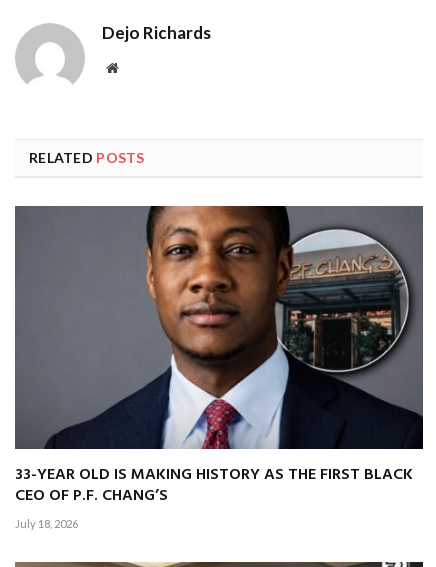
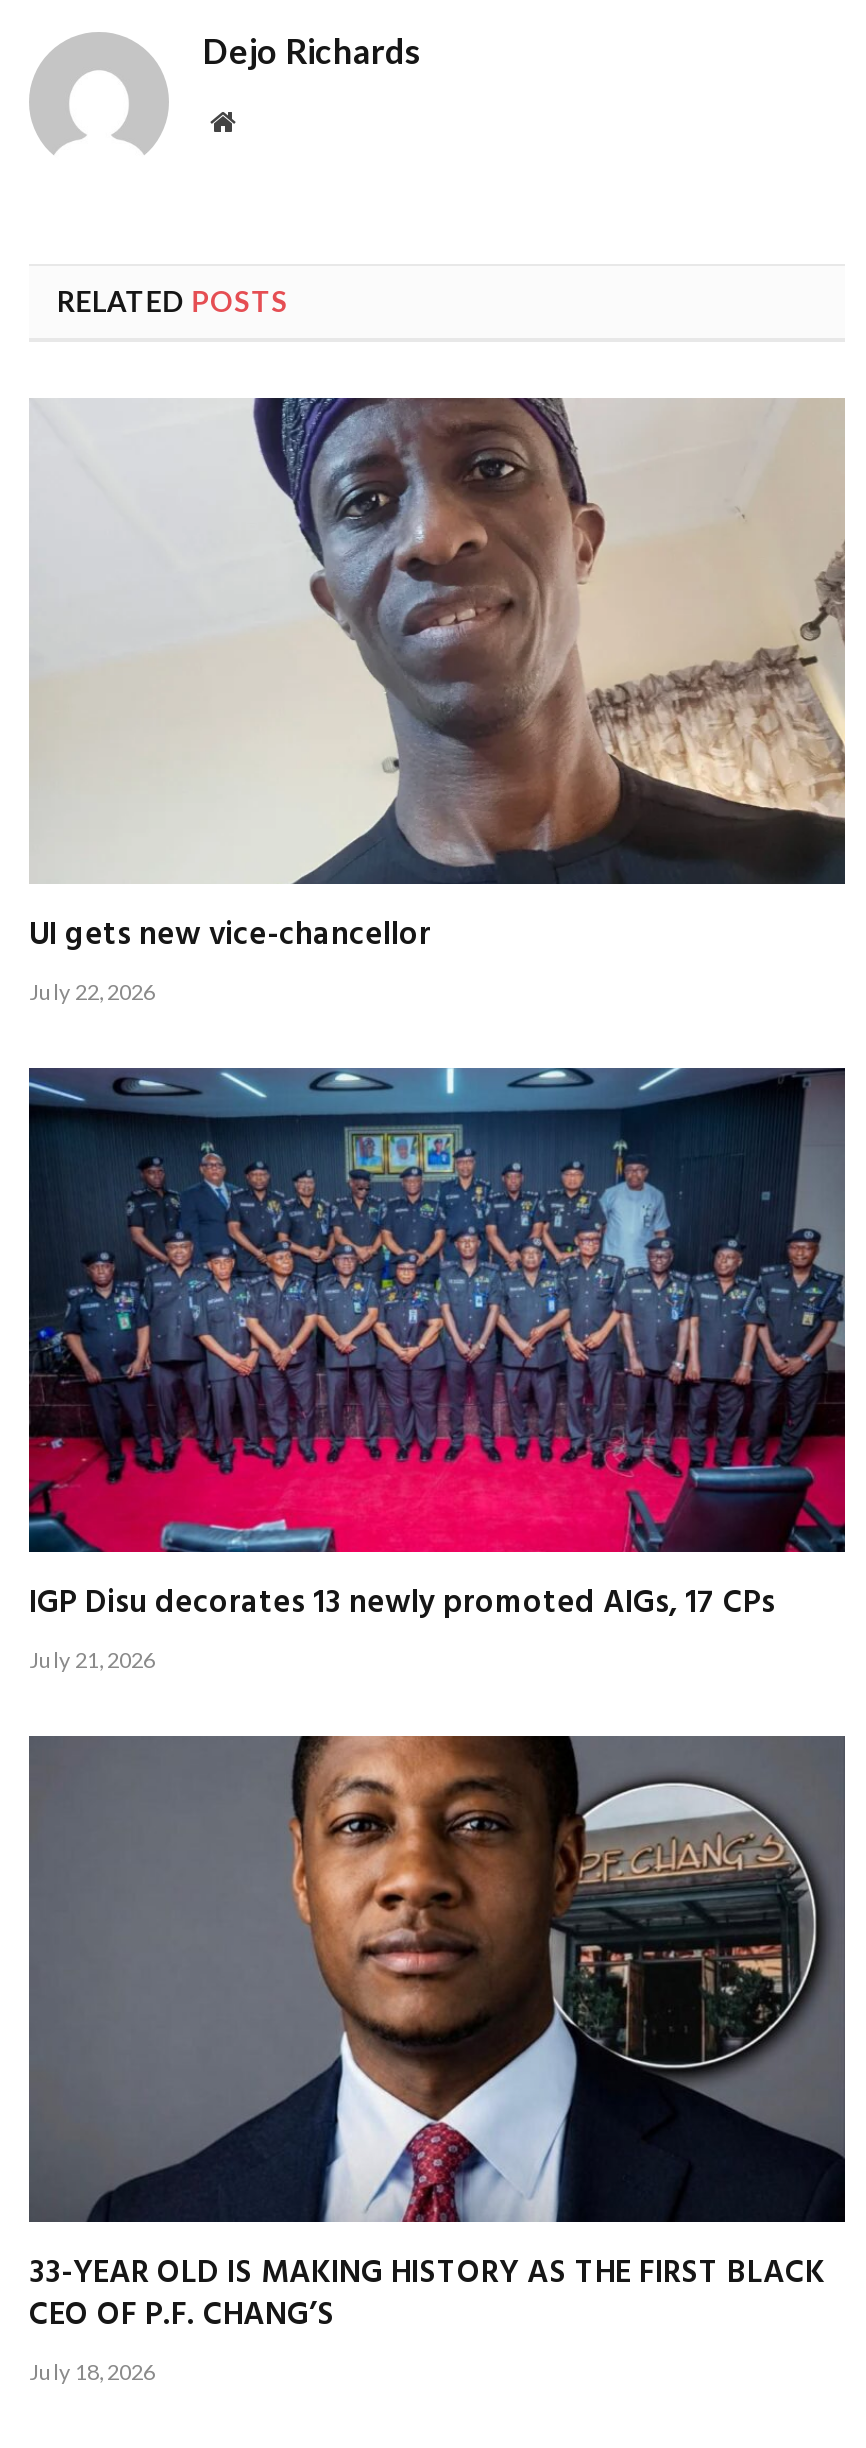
none -> [27,1066,847,1673] [image] | IGP Disu decorates 13 newly promoted AIGs, 17 CPs | July 21, 2026
none -> [29,396,847,1003] [image] | UI gets new vice-chancellor | July 22, 2026

